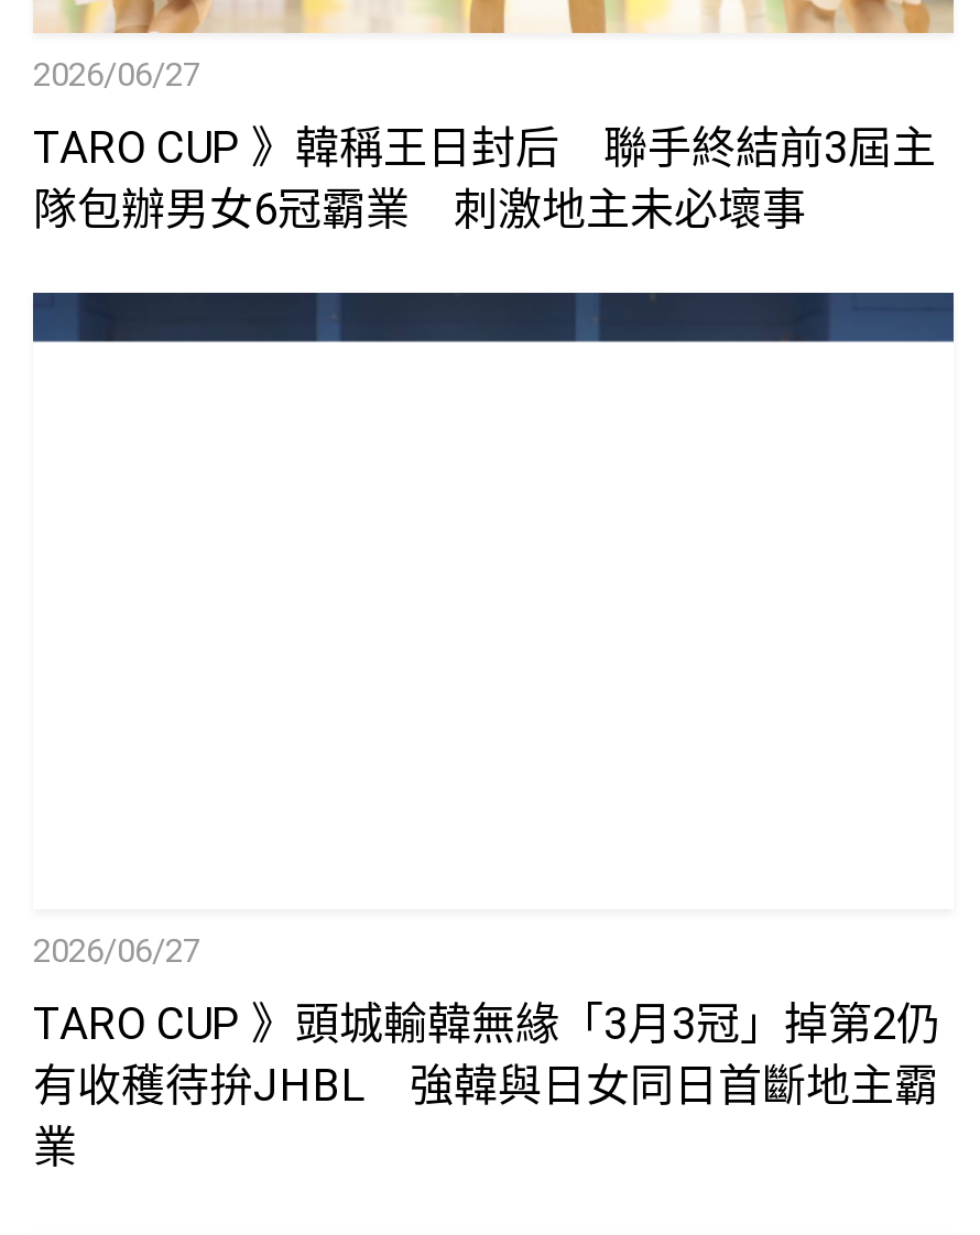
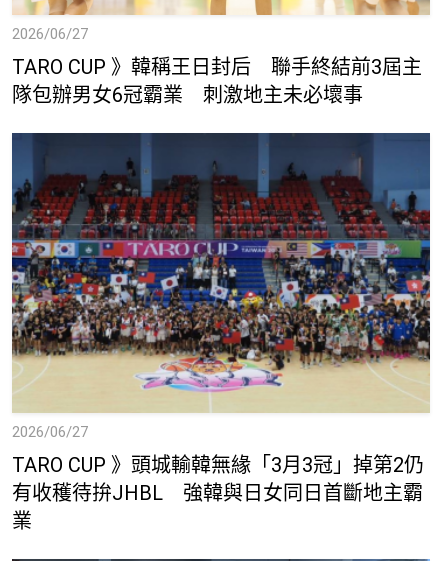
none -> [11,155,431,413] [image]

